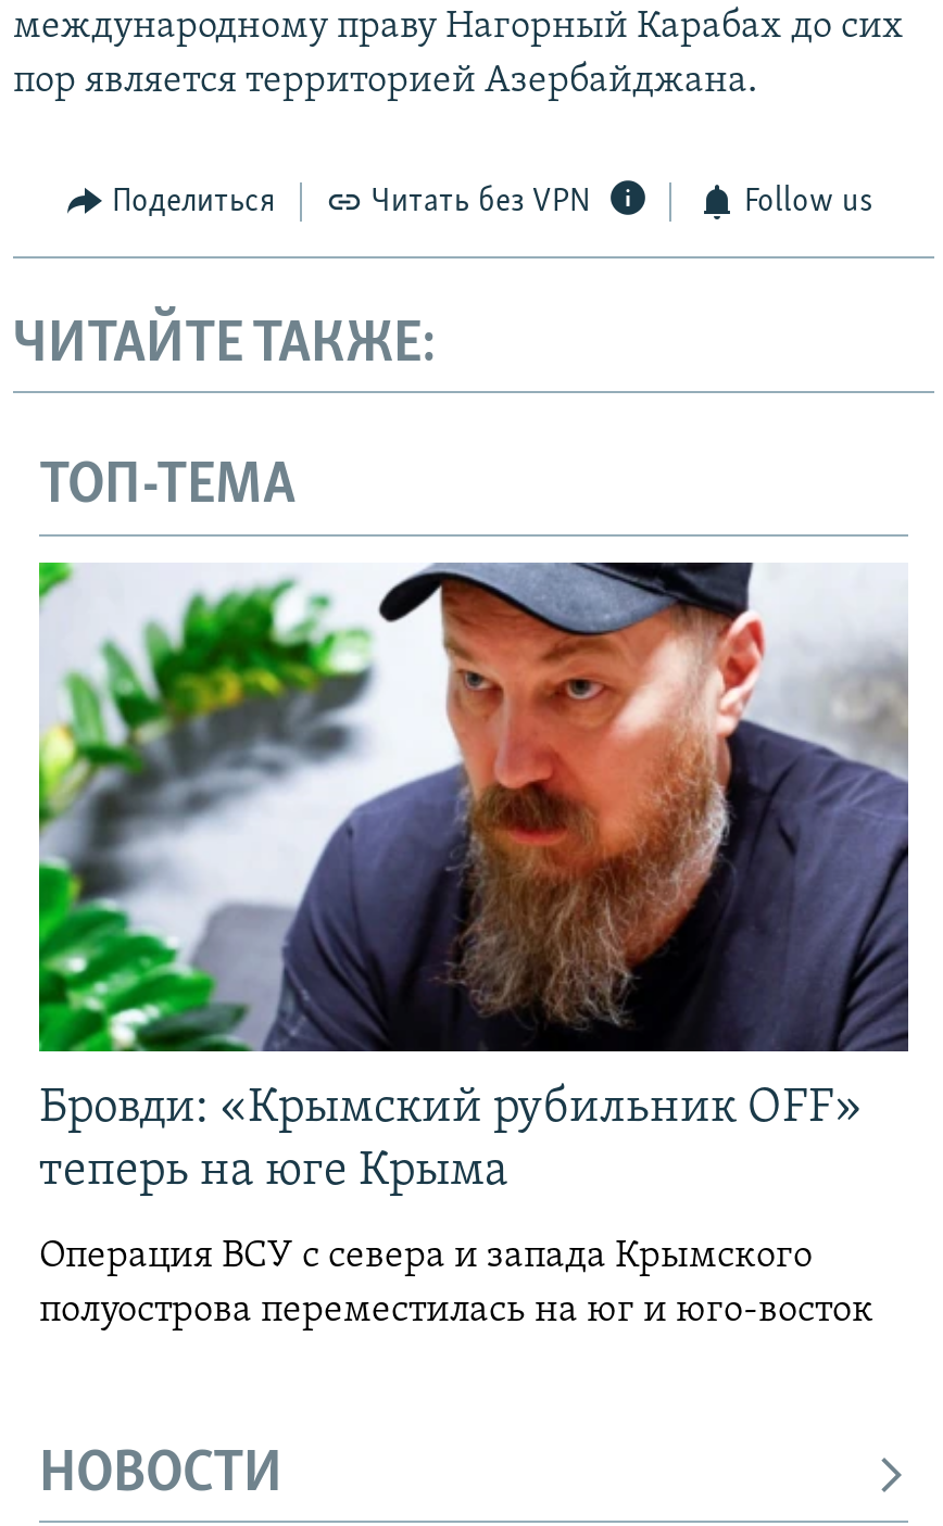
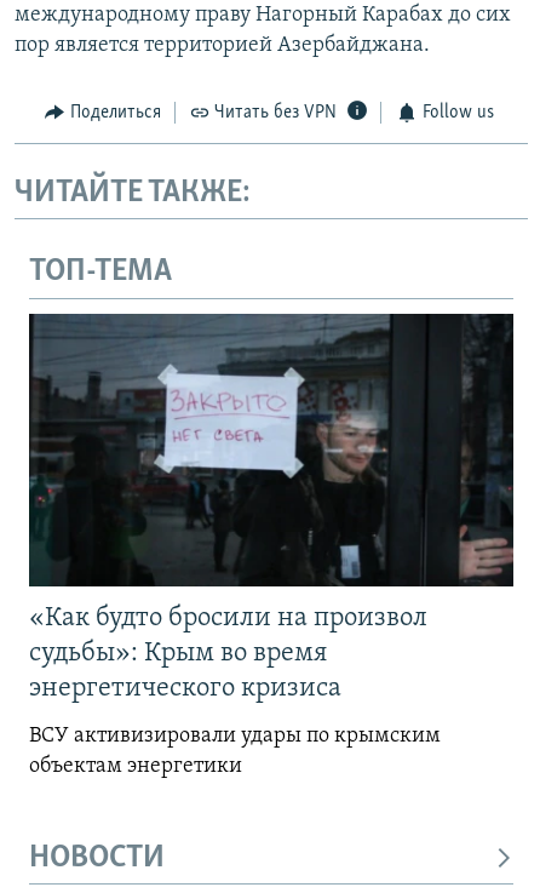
[37,560,910,1197] [image] | Бровди: «Крымский рубильник OFF» | теперь на юге Крыма -> [28,313,515,703] [image] | «Как будто бросили на произвол | судьбы»: Крым во время | энергетического кризиса
[39,1236,873,1331] Операция ВСУ с севера и запада Крымского | полуострова переместилась на юг и юго-восток -> [29,724,441,778] ВСУ активизировали удары по крымским | объектам энергетики

